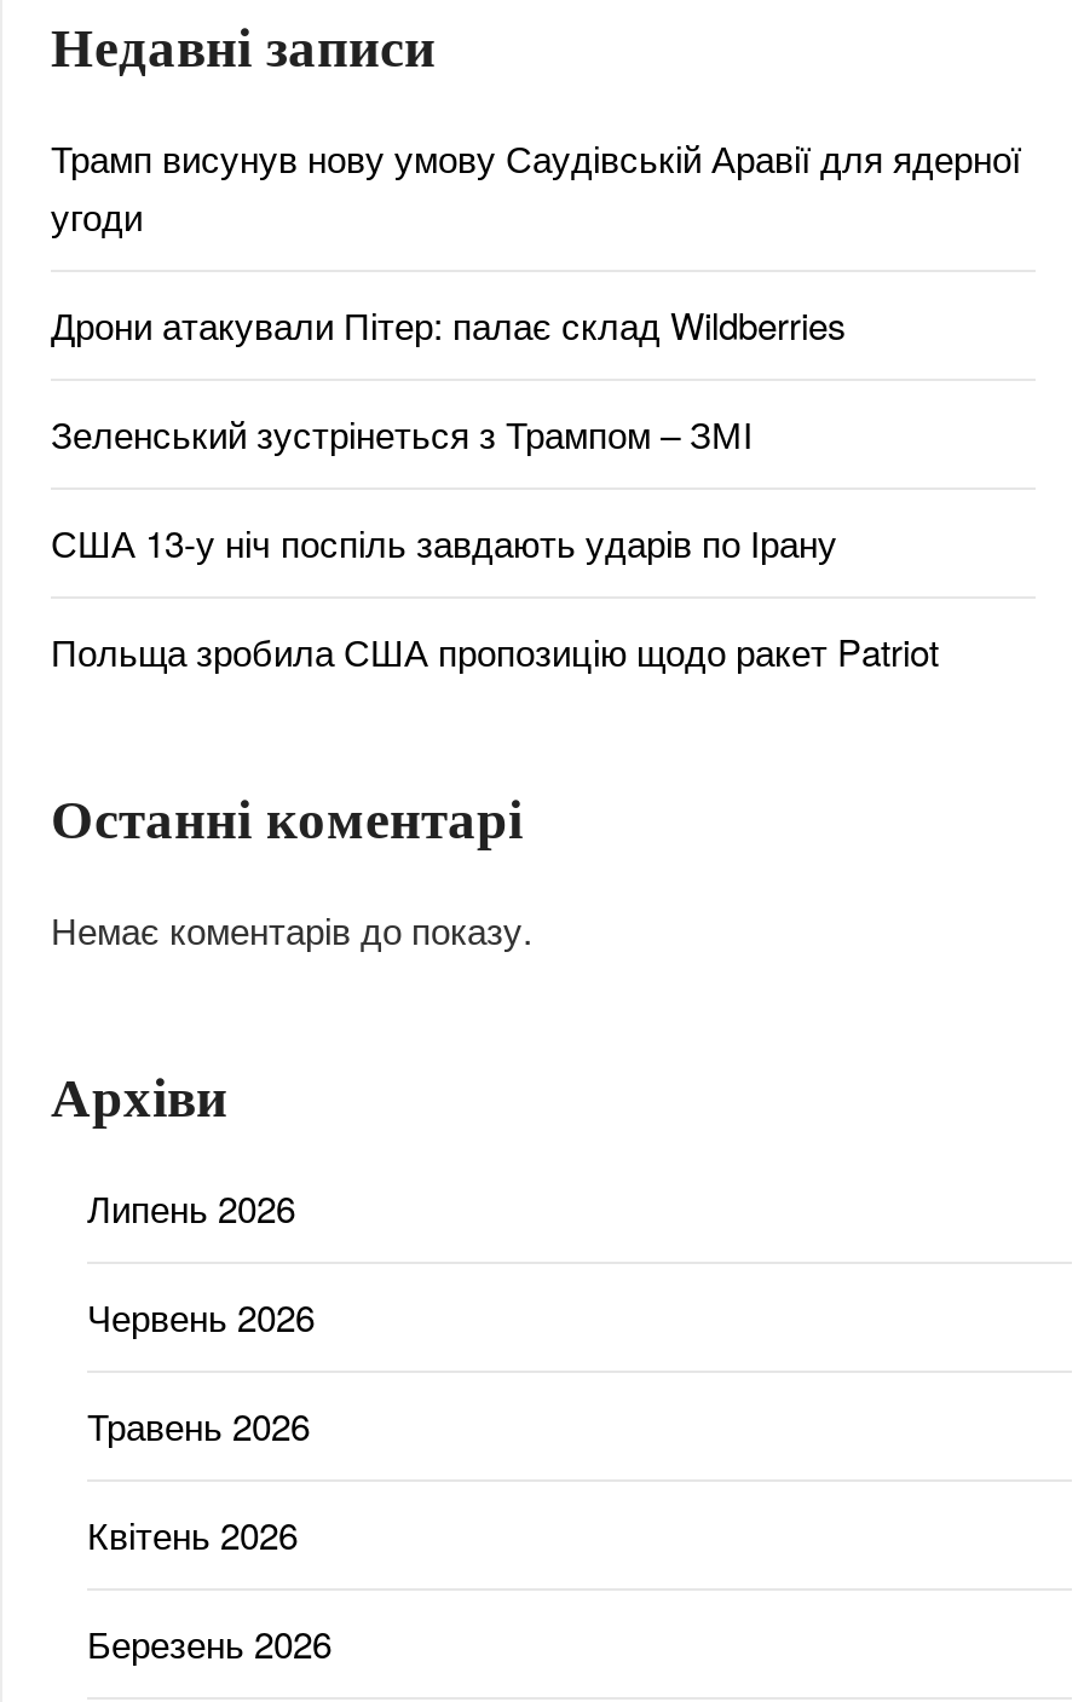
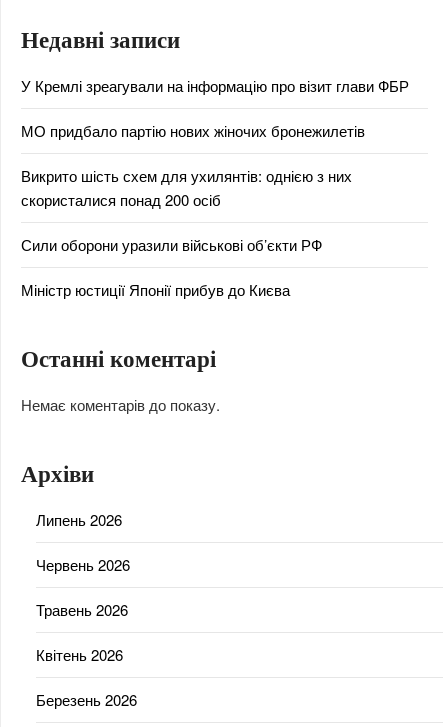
[51,132,1021,241] Трамп висунув нову умову Саудівській Аравії для ядерної | угоди -> [21,75,409,96] У Кремлі зреагували на інформацію про візит глави ФБР
[51,299,847,350] Дрони атакували Пітер: палає склад Wildberries -> [21,120,365,141] МО придбало партію нових жіночих бронежилетів
[51,408,753,459] Зеленський зустрінеться з Трампом – ЗМІ -> [21,165,352,210] Викрито шість схем для ухилянтів: однією з них | скористалися понад 200 осіб
[51,517,837,568] США 13-у ніч поспіль завдають ударів по Ірану -> [21,234,322,255] Сили оборони уразили військові об’єкти РФ
[51,626,939,677] Польща зробила США пропозицію щодо ракет Patriot -> [21,279,290,300] Міністр юстиції Японії прибув до Києва

